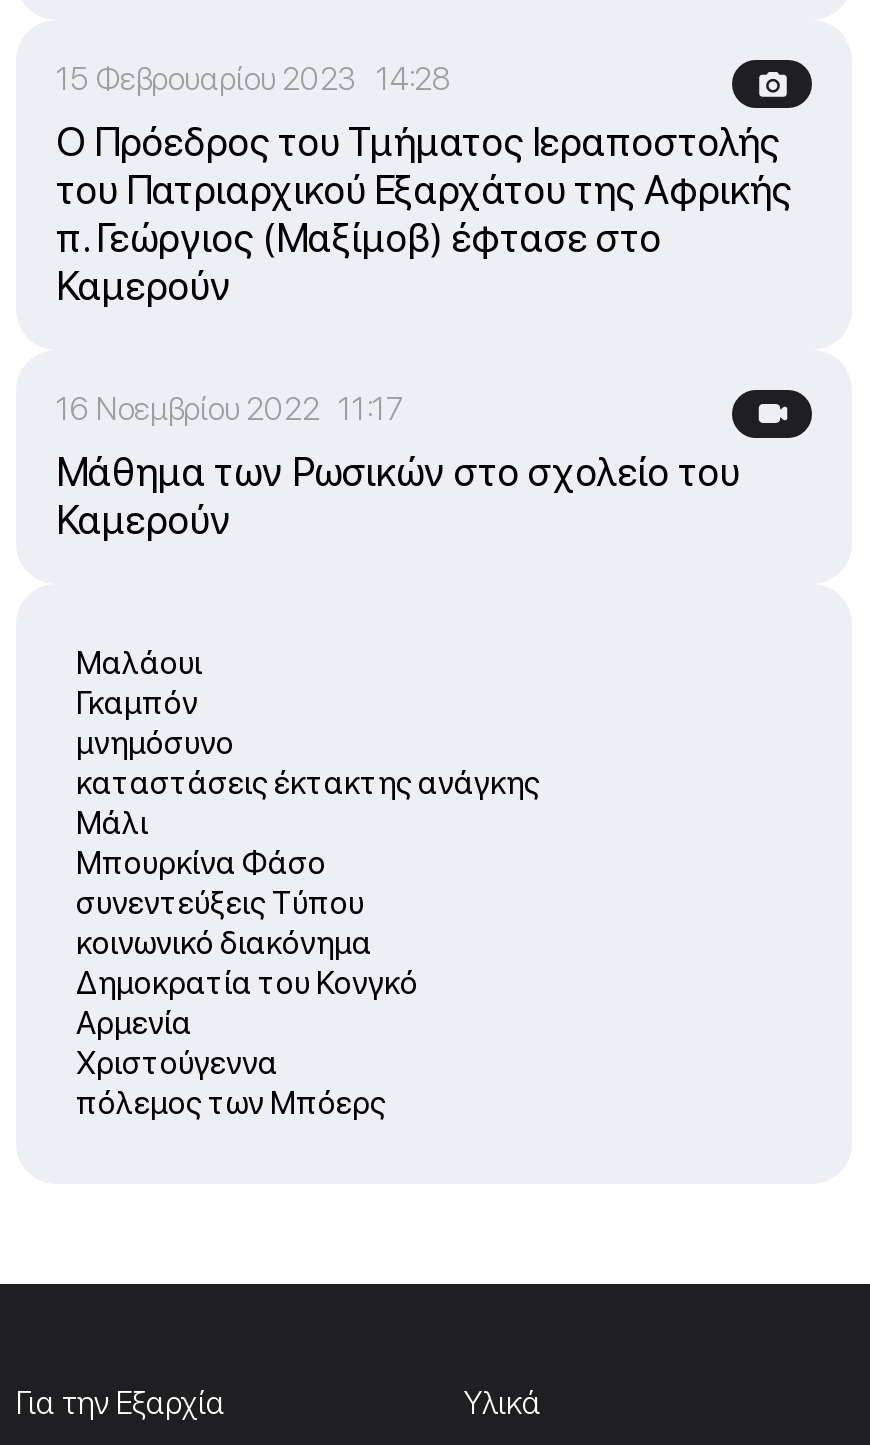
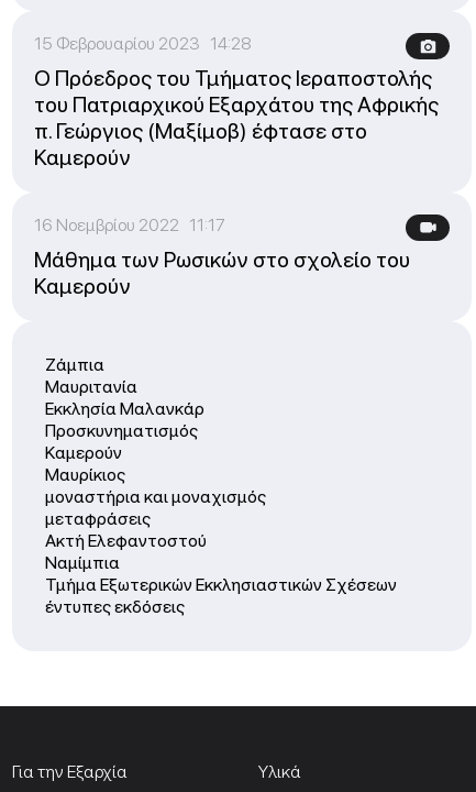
[76,644,540,1122] Μαλάουι | Γκαμπόν | μνημόσυνο | καταστάσεις έκτακτης ανάγκης | Μάλι | Μπουρκίνα Φάσο | συνεντεύξεις Τύπου | κοινωνικό διακόνημα | Δημοκρατία του Κονγκό | Αρμενία | Χριστούγεννα | πόλεμος των Μπόερς -> [45,354,397,617] Ζάμπια | Μαυριτανία | Εκκλησία Μαλανκάρ | Προσκυνηματισμός | Καμερούν | Μαυρίκιος | μοναστήρια και μοναχισμός | μεταφράσεις | Ακτή Ελεφαντοστού | Ναμίμπια | Τμήμα Εξωτερικών Εκκλησιαστικών Σχέσεων | έντυπες εκδόσεις

